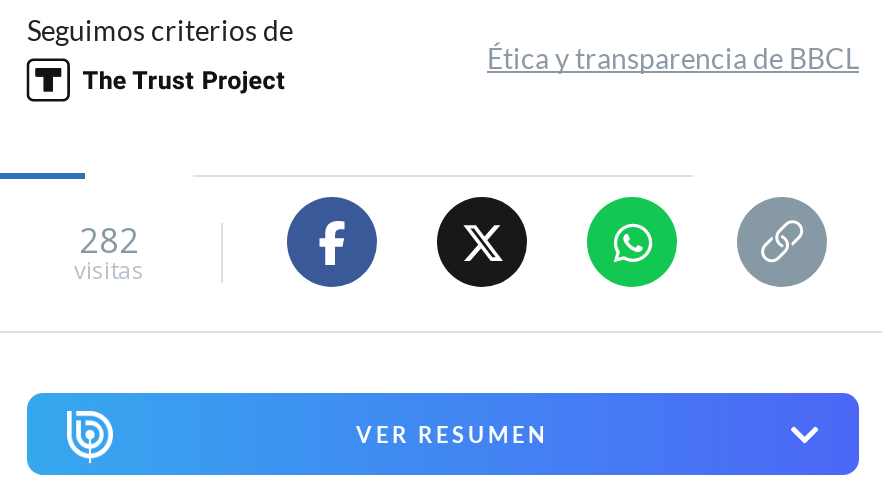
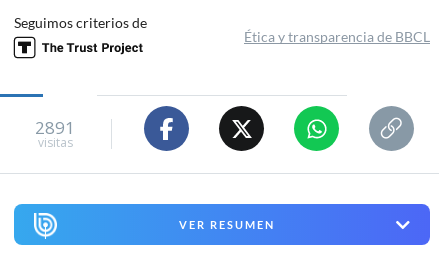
[79,217,139,263] 282 -> [35,116,75,139] 2891

